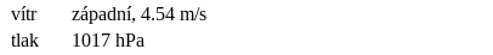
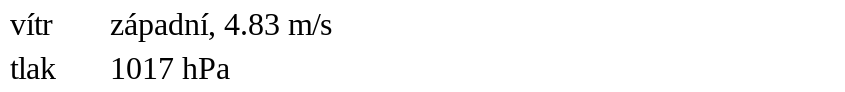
[11,4,206,24] vítr západní, 4.54 m/s -> [10,6,332,40] vítr západní, 4.83 m/s

